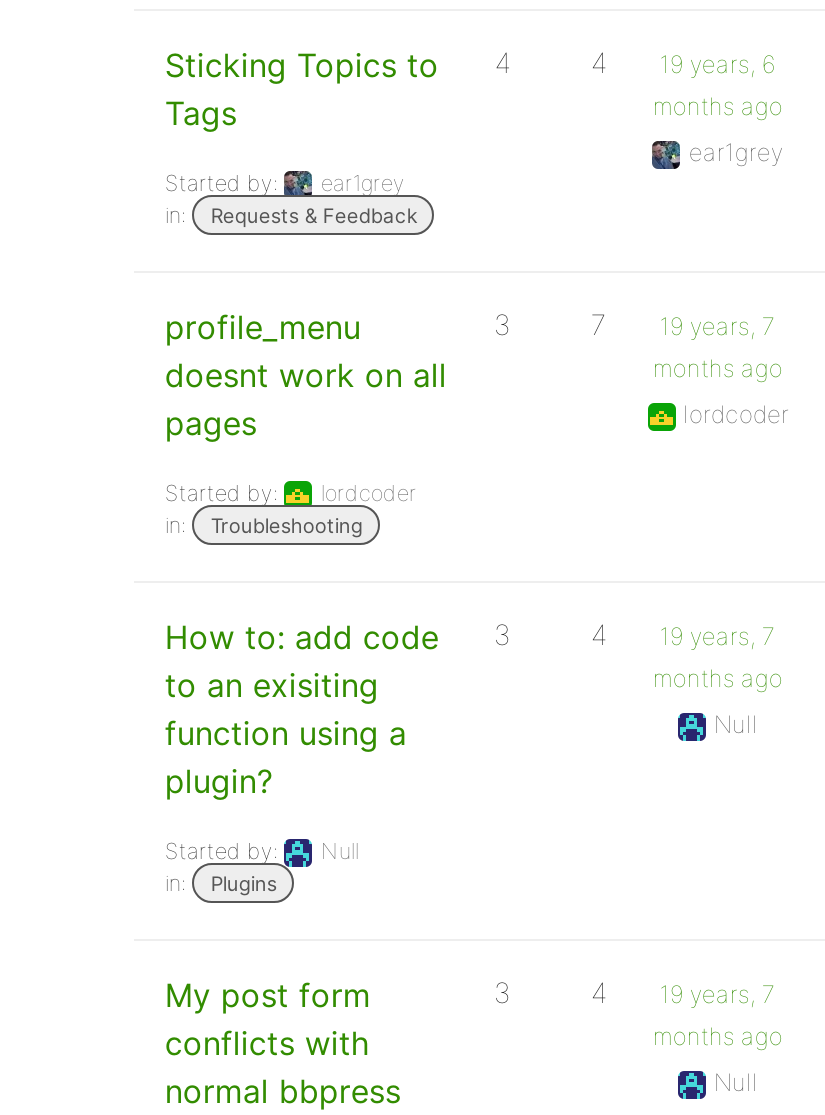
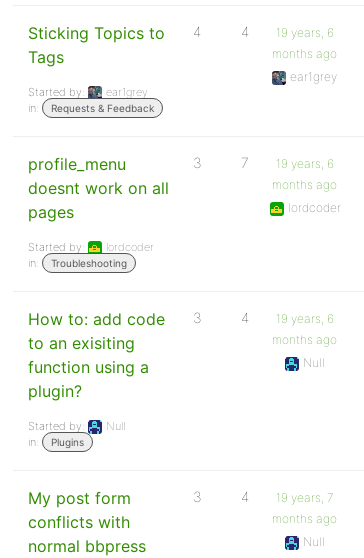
[591,307,776,341] 7 19 years, 7 -> [241,154,334,171] 7 19 years, 6
[591,617,776,651] 4 19 years, 7 -> [241,309,334,326] 4 19 years, 6

